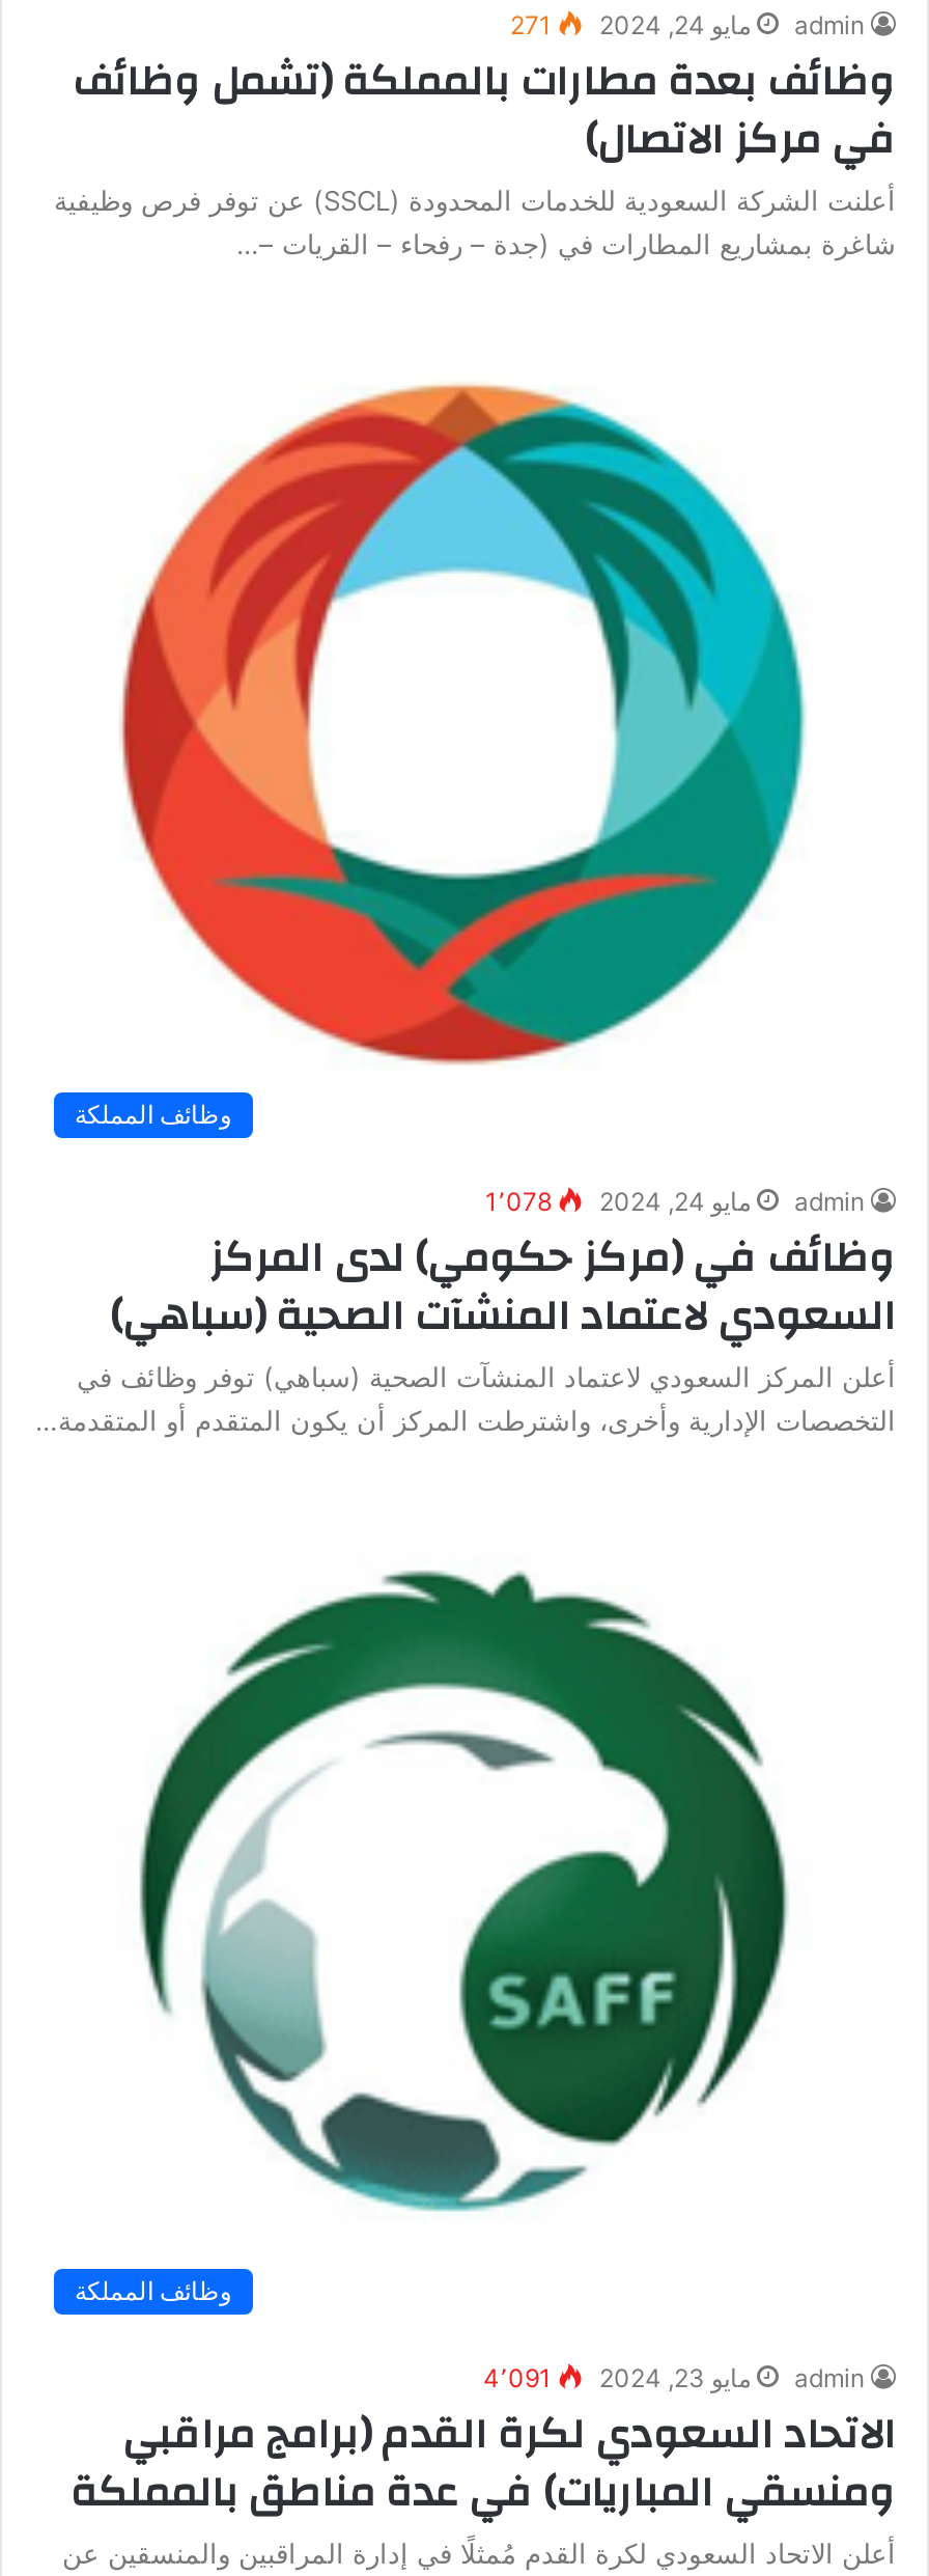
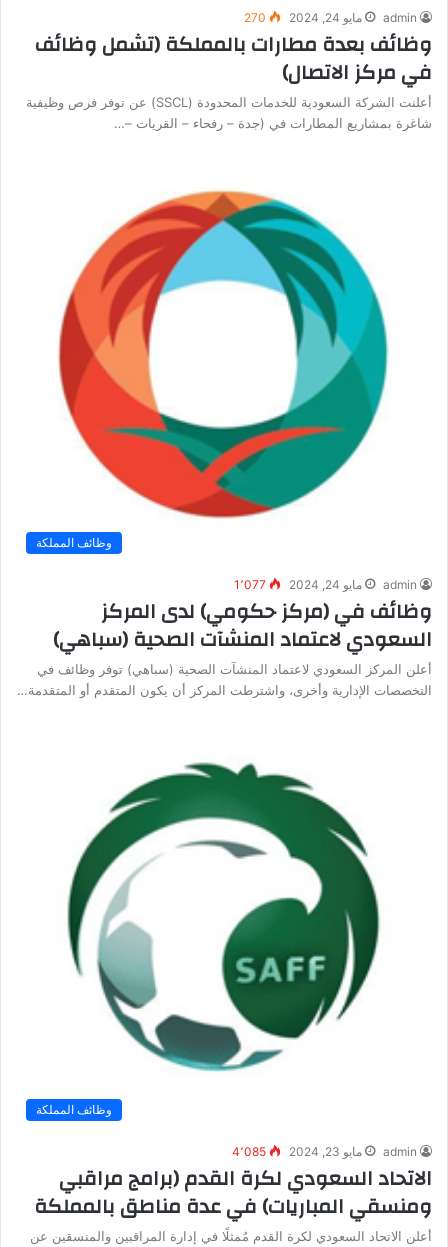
[510,9,552,40] 271 -> [244,10,266,25] 270
[485,1186,552,1217] 1٬078 -> [234,577,266,592] 1٬077
[483,2362,552,2393] 4٬091 -> [232,1144,266,1159] 4٬085

